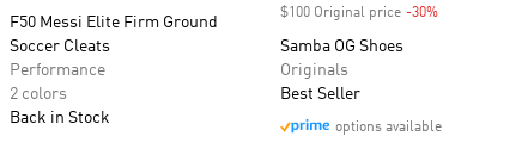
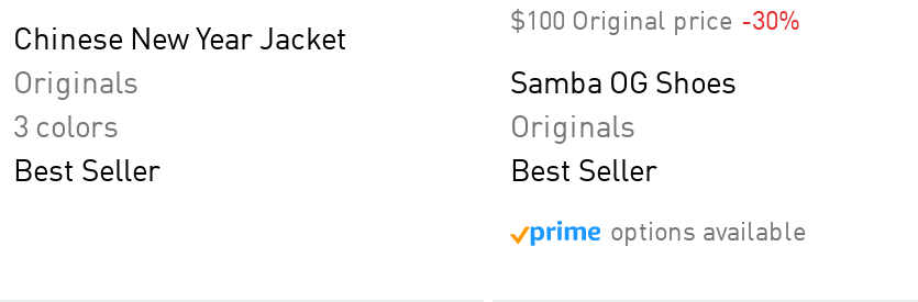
[10,14,218,126] F50 Messi Elite Firm Ground | Soccer Cleats | Performance | 2 colors | Back in Stock -> [13,25,347,188] Chinese New Year Jacket | Originals | 3 colors | Best Seller

